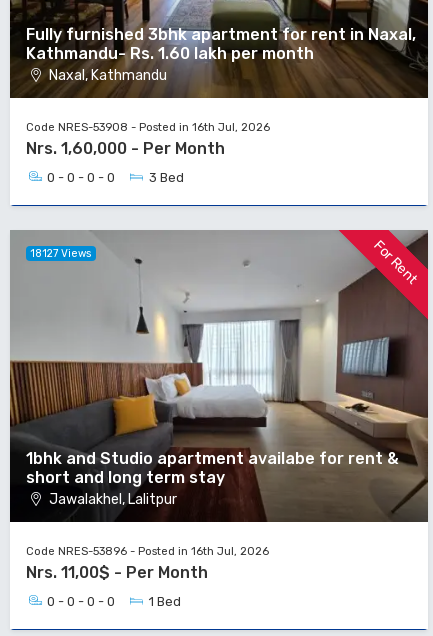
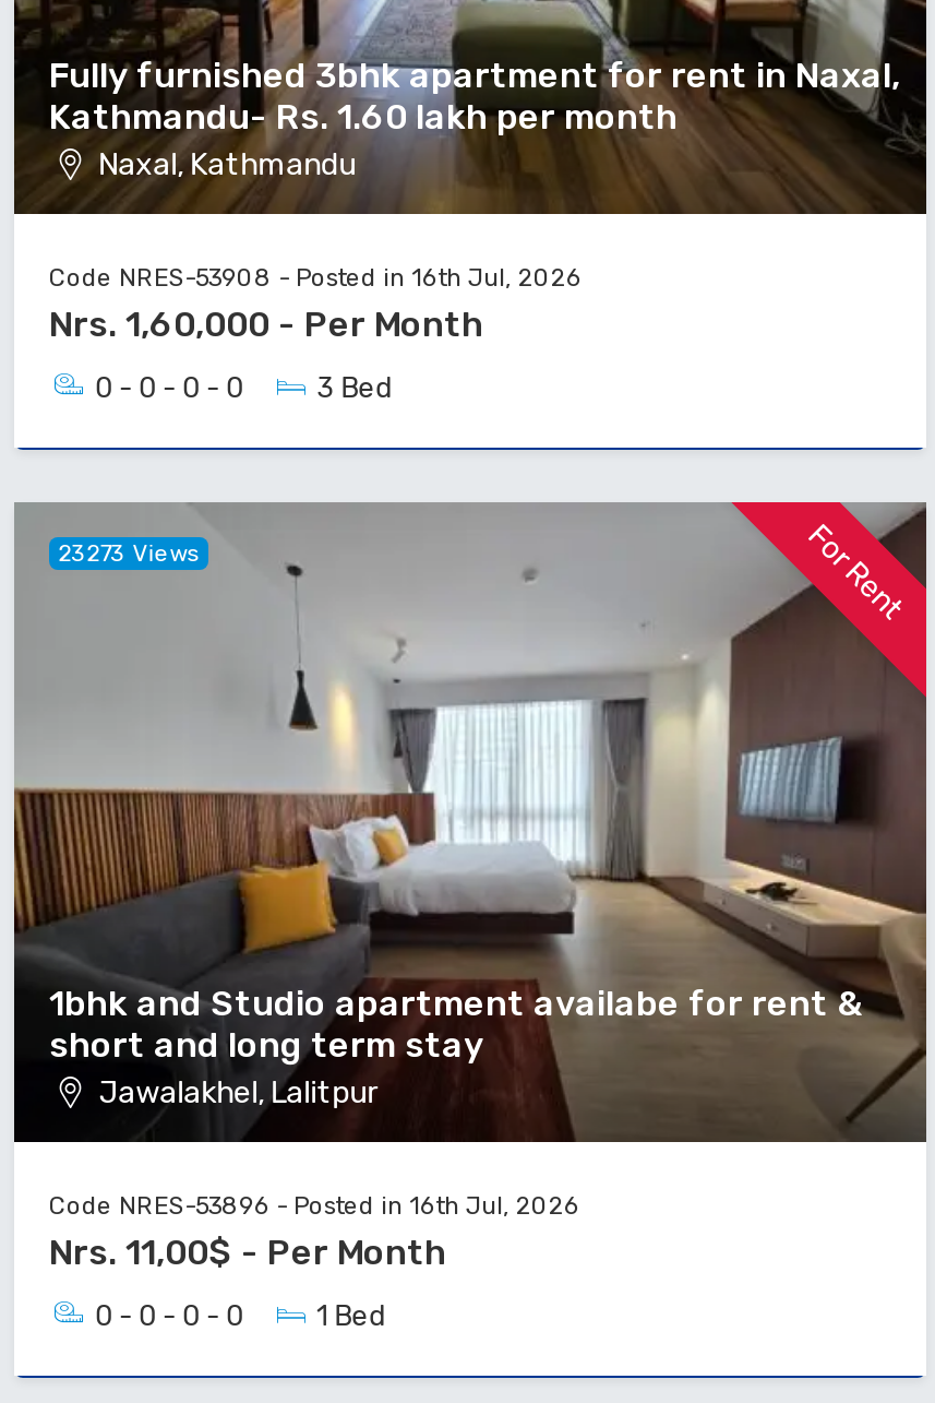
[30,246,92,259] 18127 Views -> [58,538,200,567] 23273 Views

